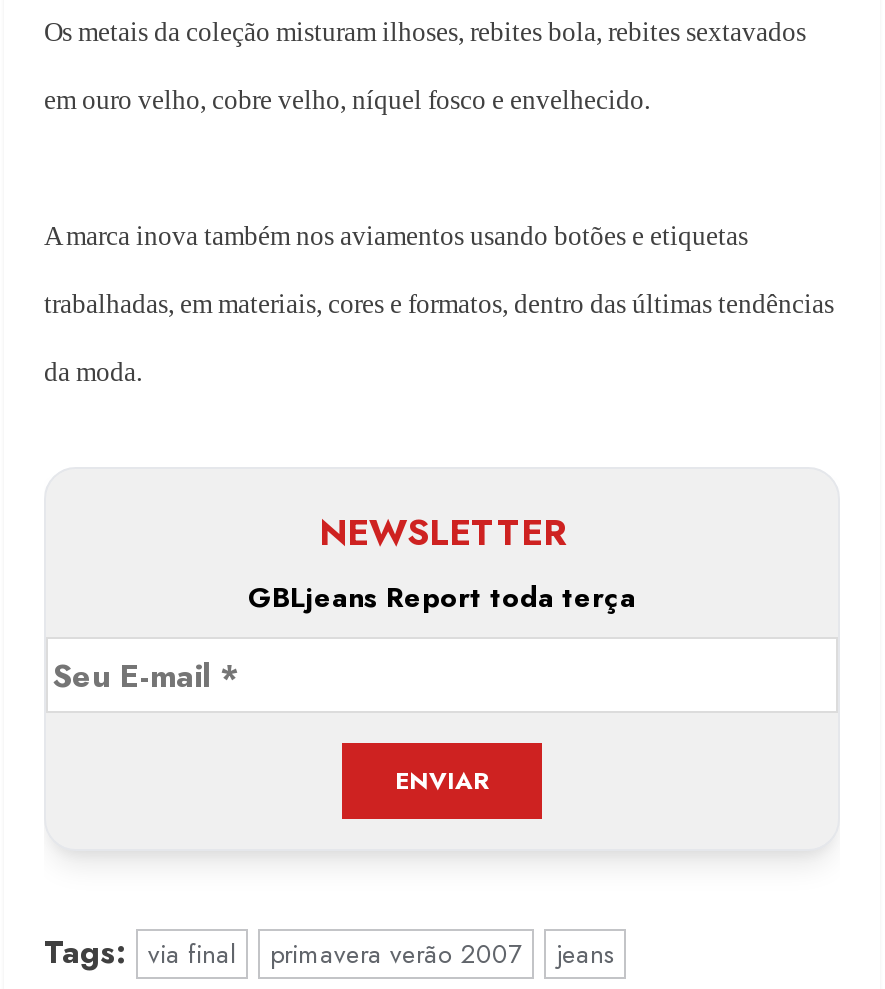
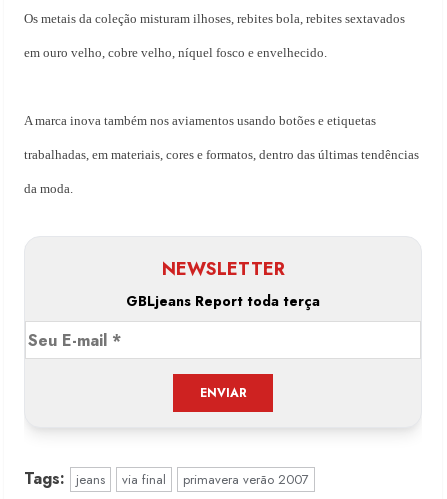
[44,929,236,975] Tags: via final -> [24,467,166,490] Tags: jeans | via final
[556,935,614,973] jeans -> none

